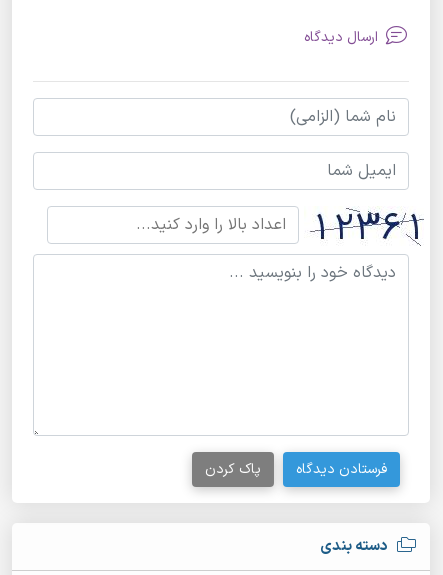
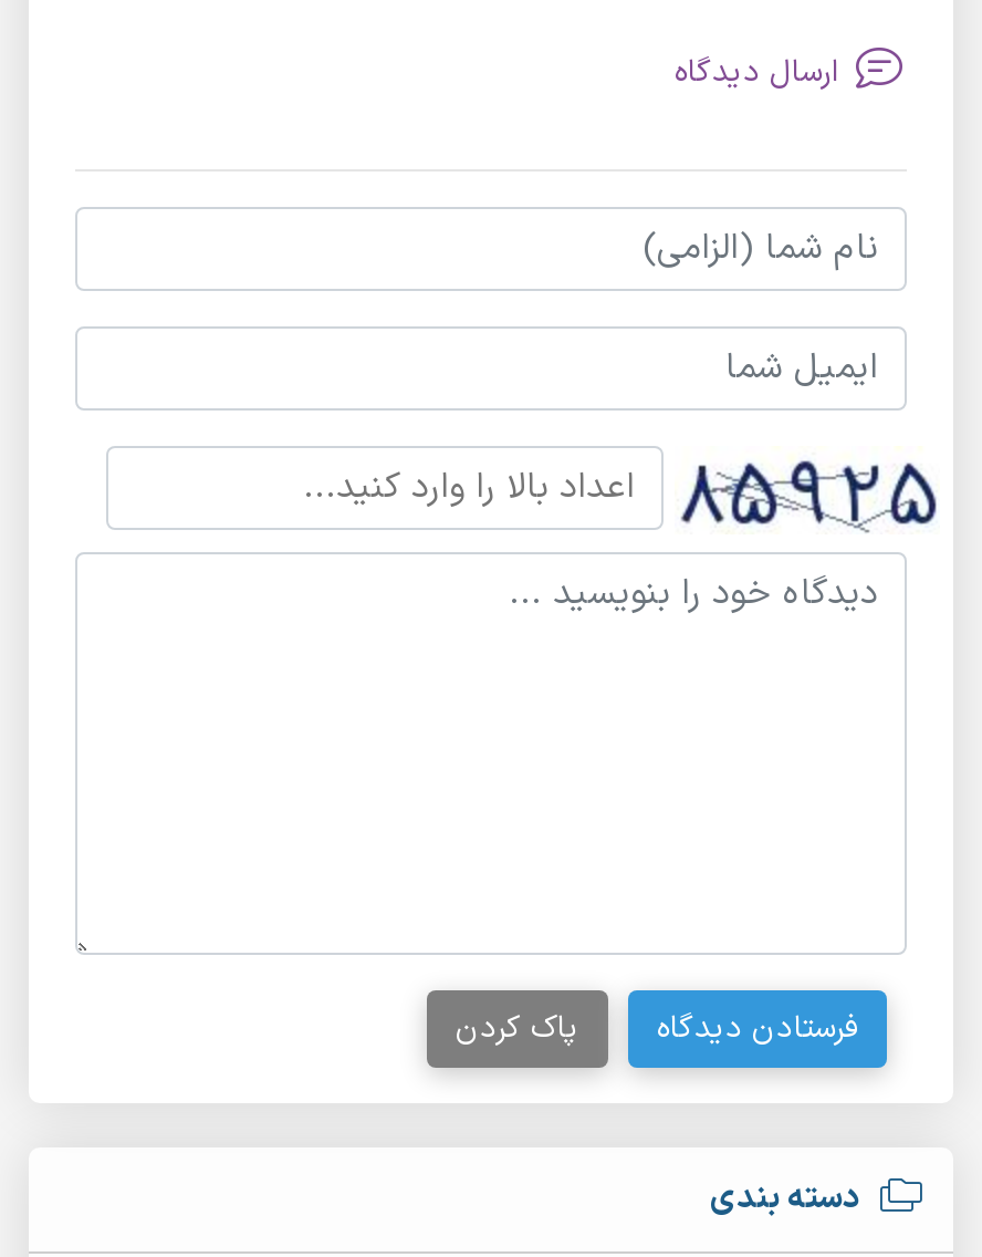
[307,207,424,246] [image] -> [679,450,940,534] [image]

